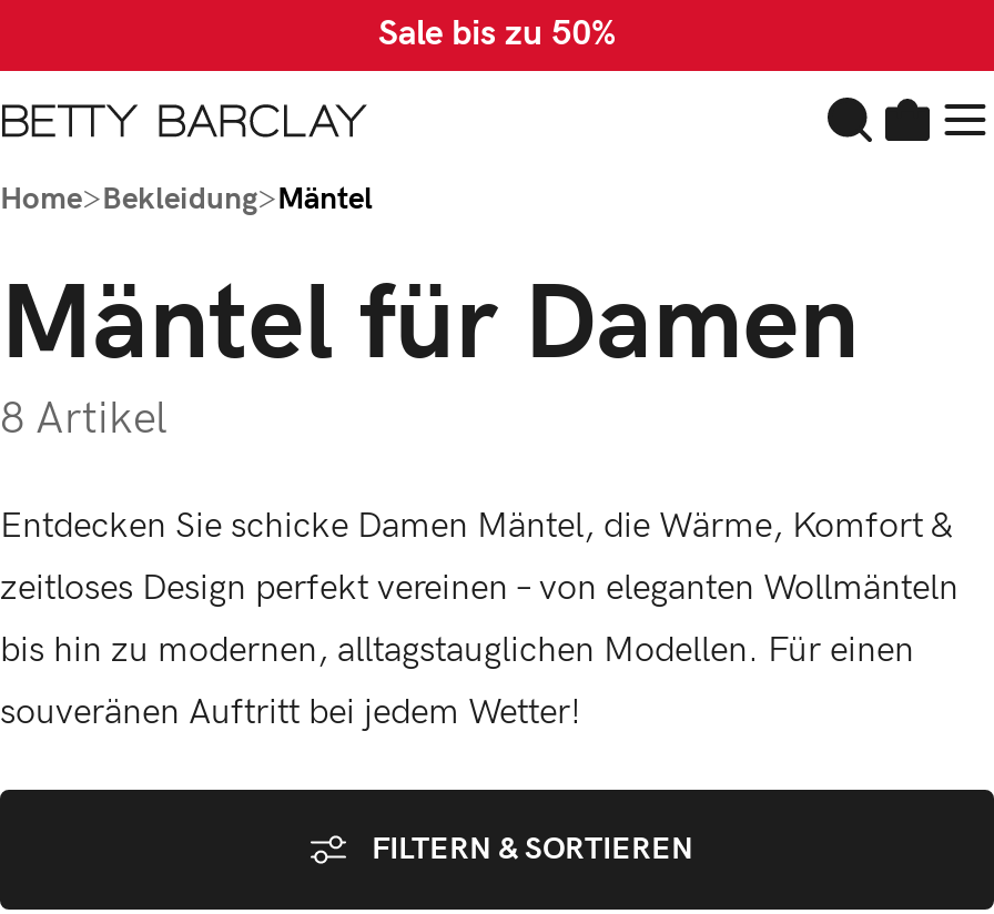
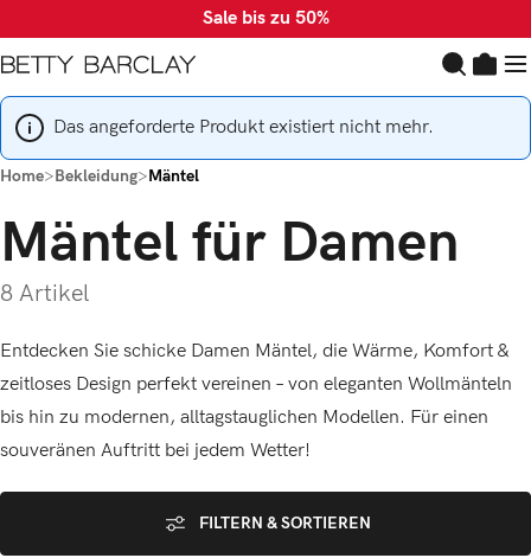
none -> [53,116,434,139] Das angeforderte Produkt existiert nicht mehr.

